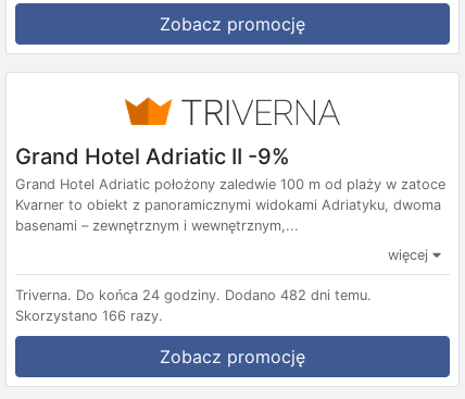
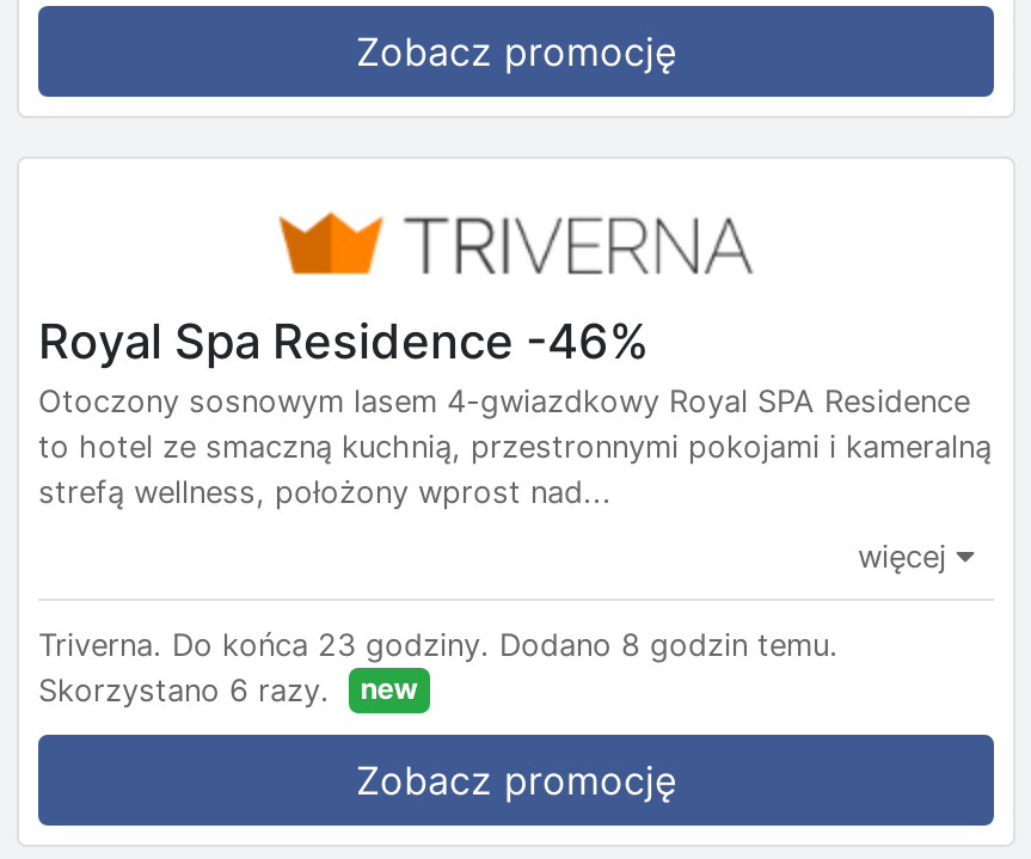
[15,143,445,234] Grand Hotel Adriatic II -9% | Grand Hotel Adriatic położony zaledwie 100 m od plaży w zatoce | Kvarner to obiekt z panoramicznymi widokami Adriatyku, dwoma | basenami – zewnętrznym i wewnętrznym,... -> [38,313,992,511] Royal Spa Residence -46% | Otoczony sosnowym lasem 4-gwiazdkowy Royal SPA Residence | to hotel ze smaczną kuchnią, przestronnymi pokojami i kameralną | strefą wellness, położony wprost nad...
[15,287,372,324] Triverna. Do końca 24 godziny. Dodano 482 dni temu. | Skorzystano 166 razy. -> [38,628,839,709] Triverna. Do końca 23 godziny. Dodano 8 godzin temu. | Skorzystano 6 razy. | new

